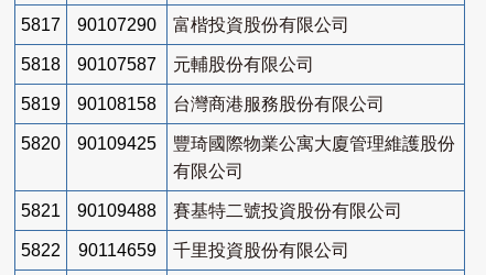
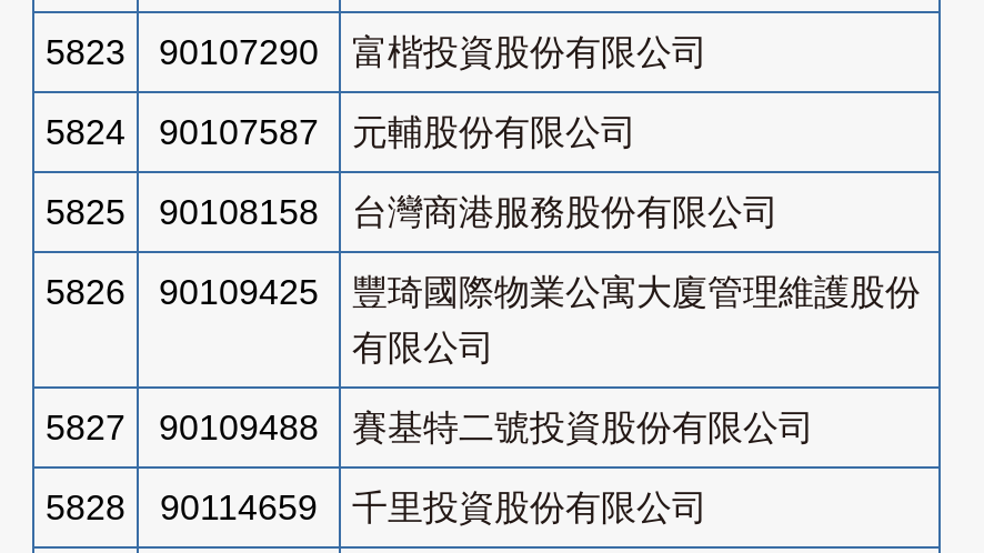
[21,15,349,34] 5817 90107290 富楷投資股份有限公司 -> [46,33,707,71] 5823 90107290 富楷投資股份有限公司
[21,55,314,74] 5818 90107587 元輔股份有限公司 -> [46,113,636,151] 5824 90107587 元輔股份有限公司
[21,94,385,113] 5819 90108158 台灣商港服務股份有限公司 -> [46,193,779,231] 5825 90108158 台灣商港服務股份有限公司
[21,134,455,153] 5820 90109425 豐琦國際物業公寓大廈管理維護股份 -> [46,273,921,311] 5826 90109425 豐琦國際物業公寓大廈管理維護股份
[21,201,402,220] 5821 90109488 賽基特二號投資股份有限公司 -> [46,408,814,446] 5827 90109488 賽基特二號投資股份有限公司
[21,241,349,259] 5822 90114659 千里投資股份有限公司 -> [46,488,707,526] 5828 90114659 千里投資股份有限公司

